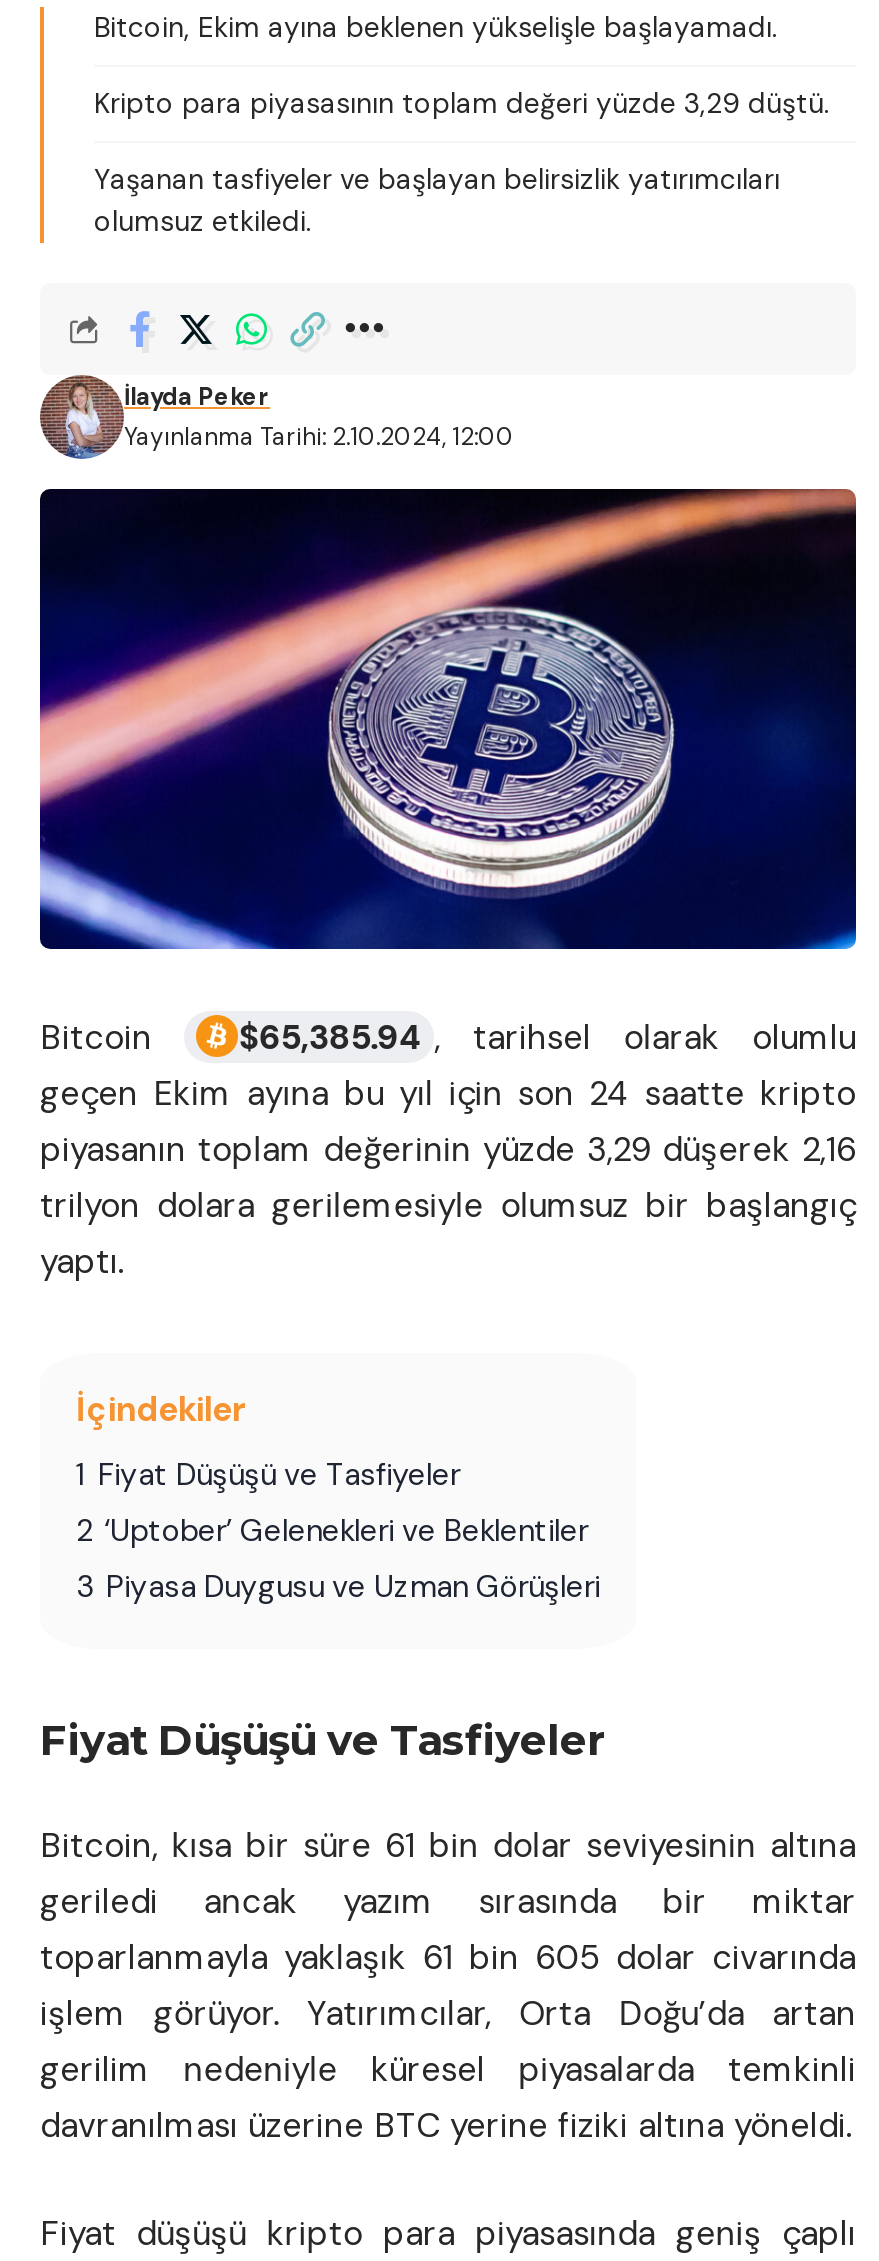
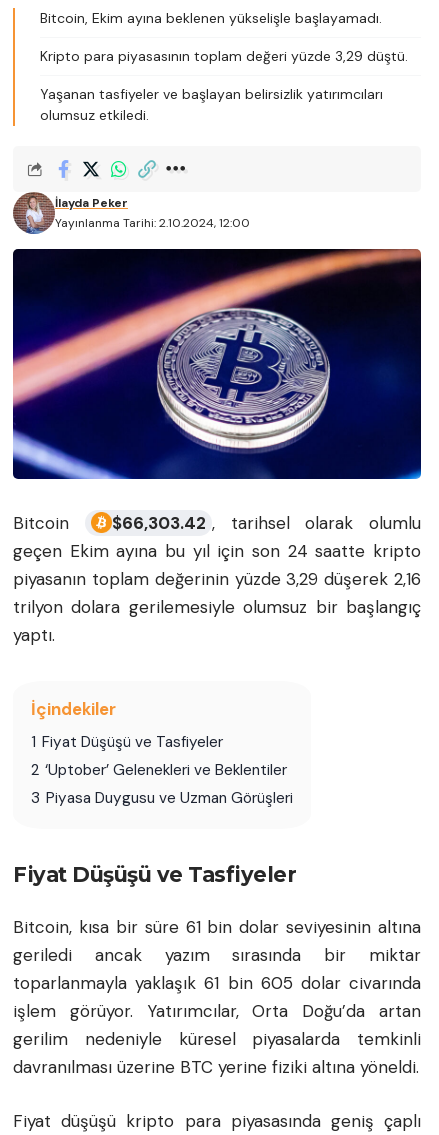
[238,1015,856,1059] $65,385.94 , tarihsel olarak olumlu -> [112,512,421,534] $66,303.42 , tarihsel olarak olumlu

